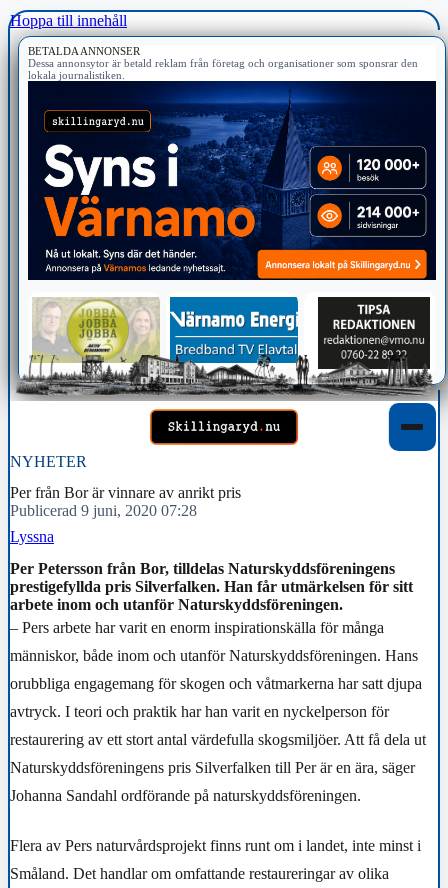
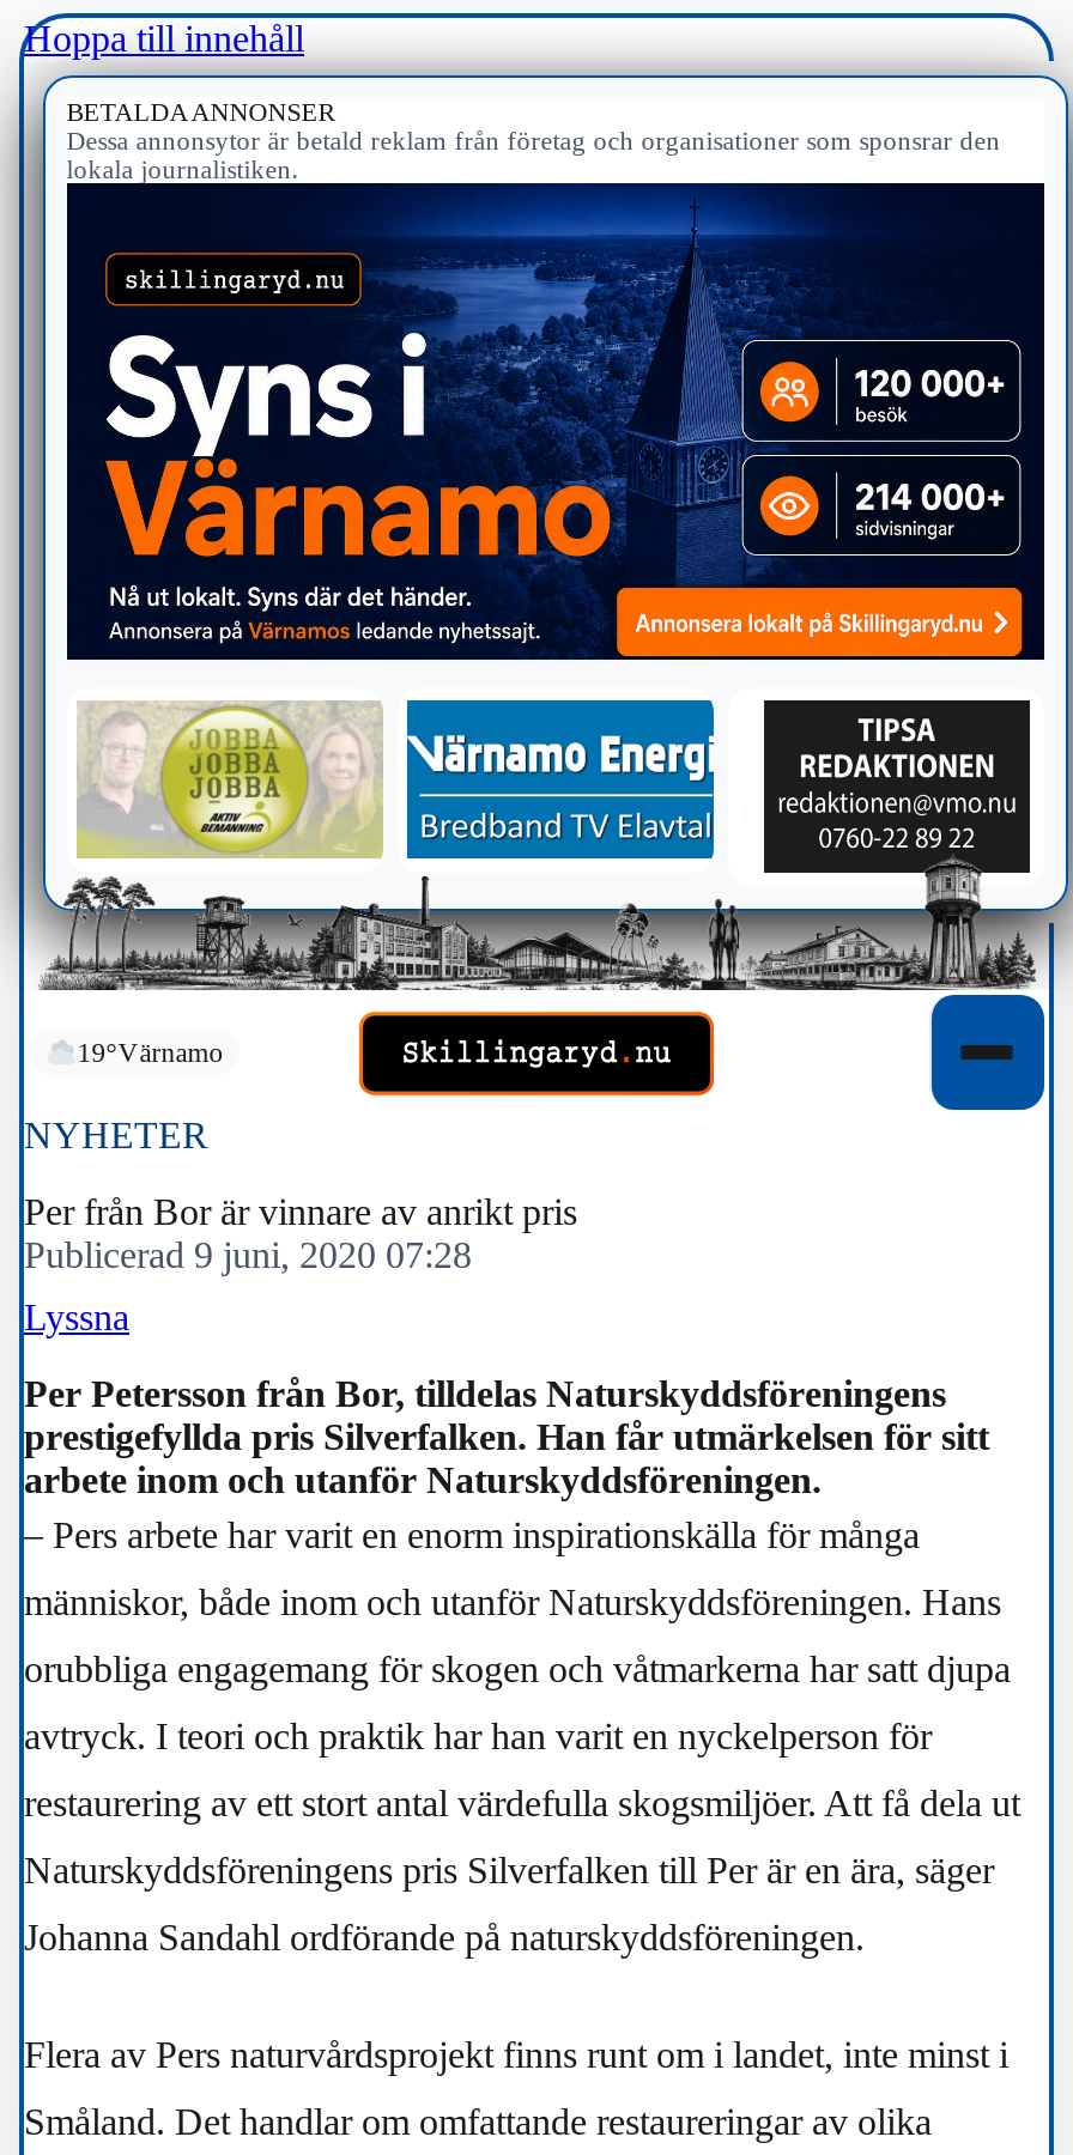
none -> [77,1039,223,1067] 19°Värnamo
[16,354,433,401] [image] -> [41,839,1047,990] [image]

